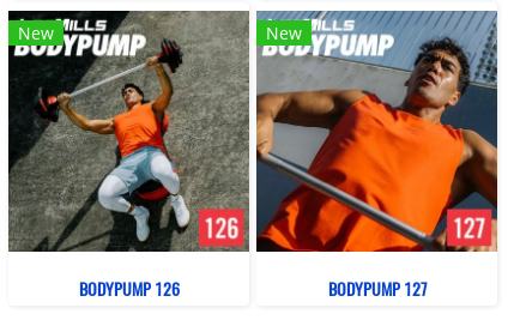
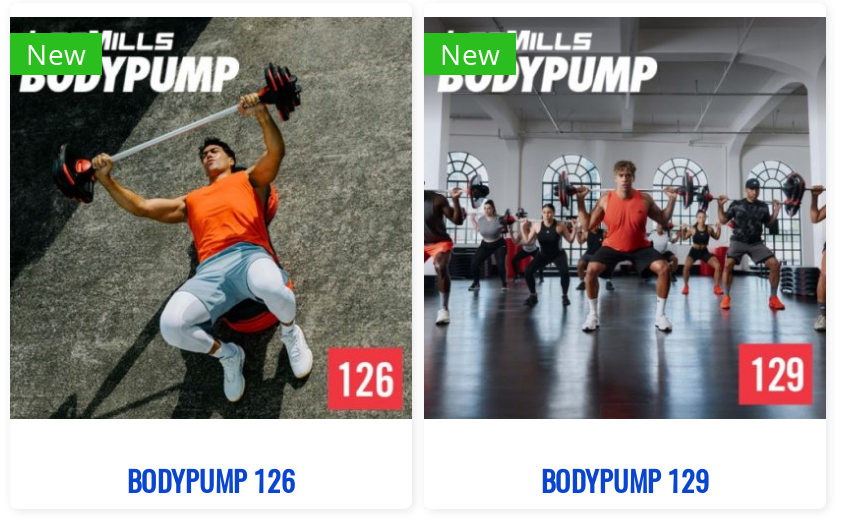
[255,10,498,301] [image] | BODYPUMP 127 -> [422,15,828,501] [image] | BODYPUMP 129

